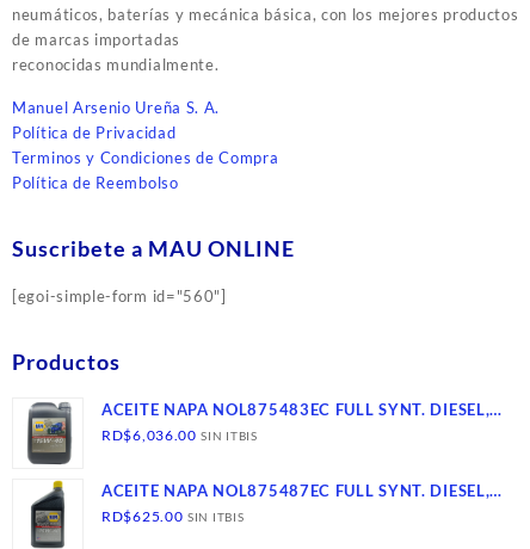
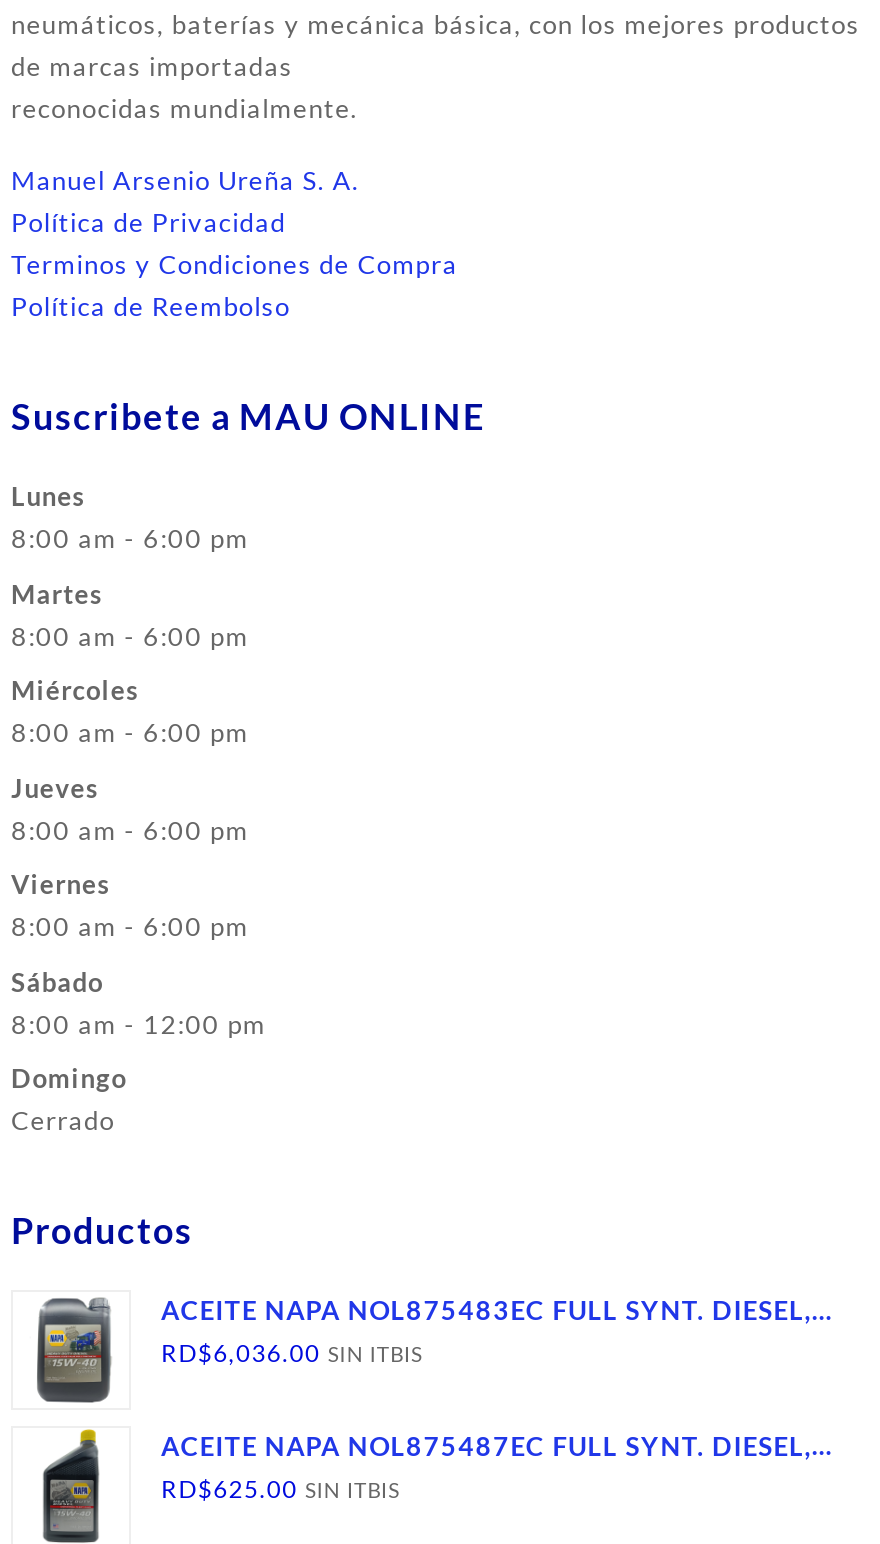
[12,287,227,306] [egoi-simple-form id="560"] -> [11,480,266,1136] Lunes | 8:00 am - 6:00 pm | Martes | 8:00 am - 6:00 pm | Miércoles | 8:00 am - 6:00 pm | Jueves | 8:00 am - 6:00 pm | Viernes | 8:00 am - 6:00 pm | Sábado | 8:00 am - 12:00 pm | Domingo | Cerrado

